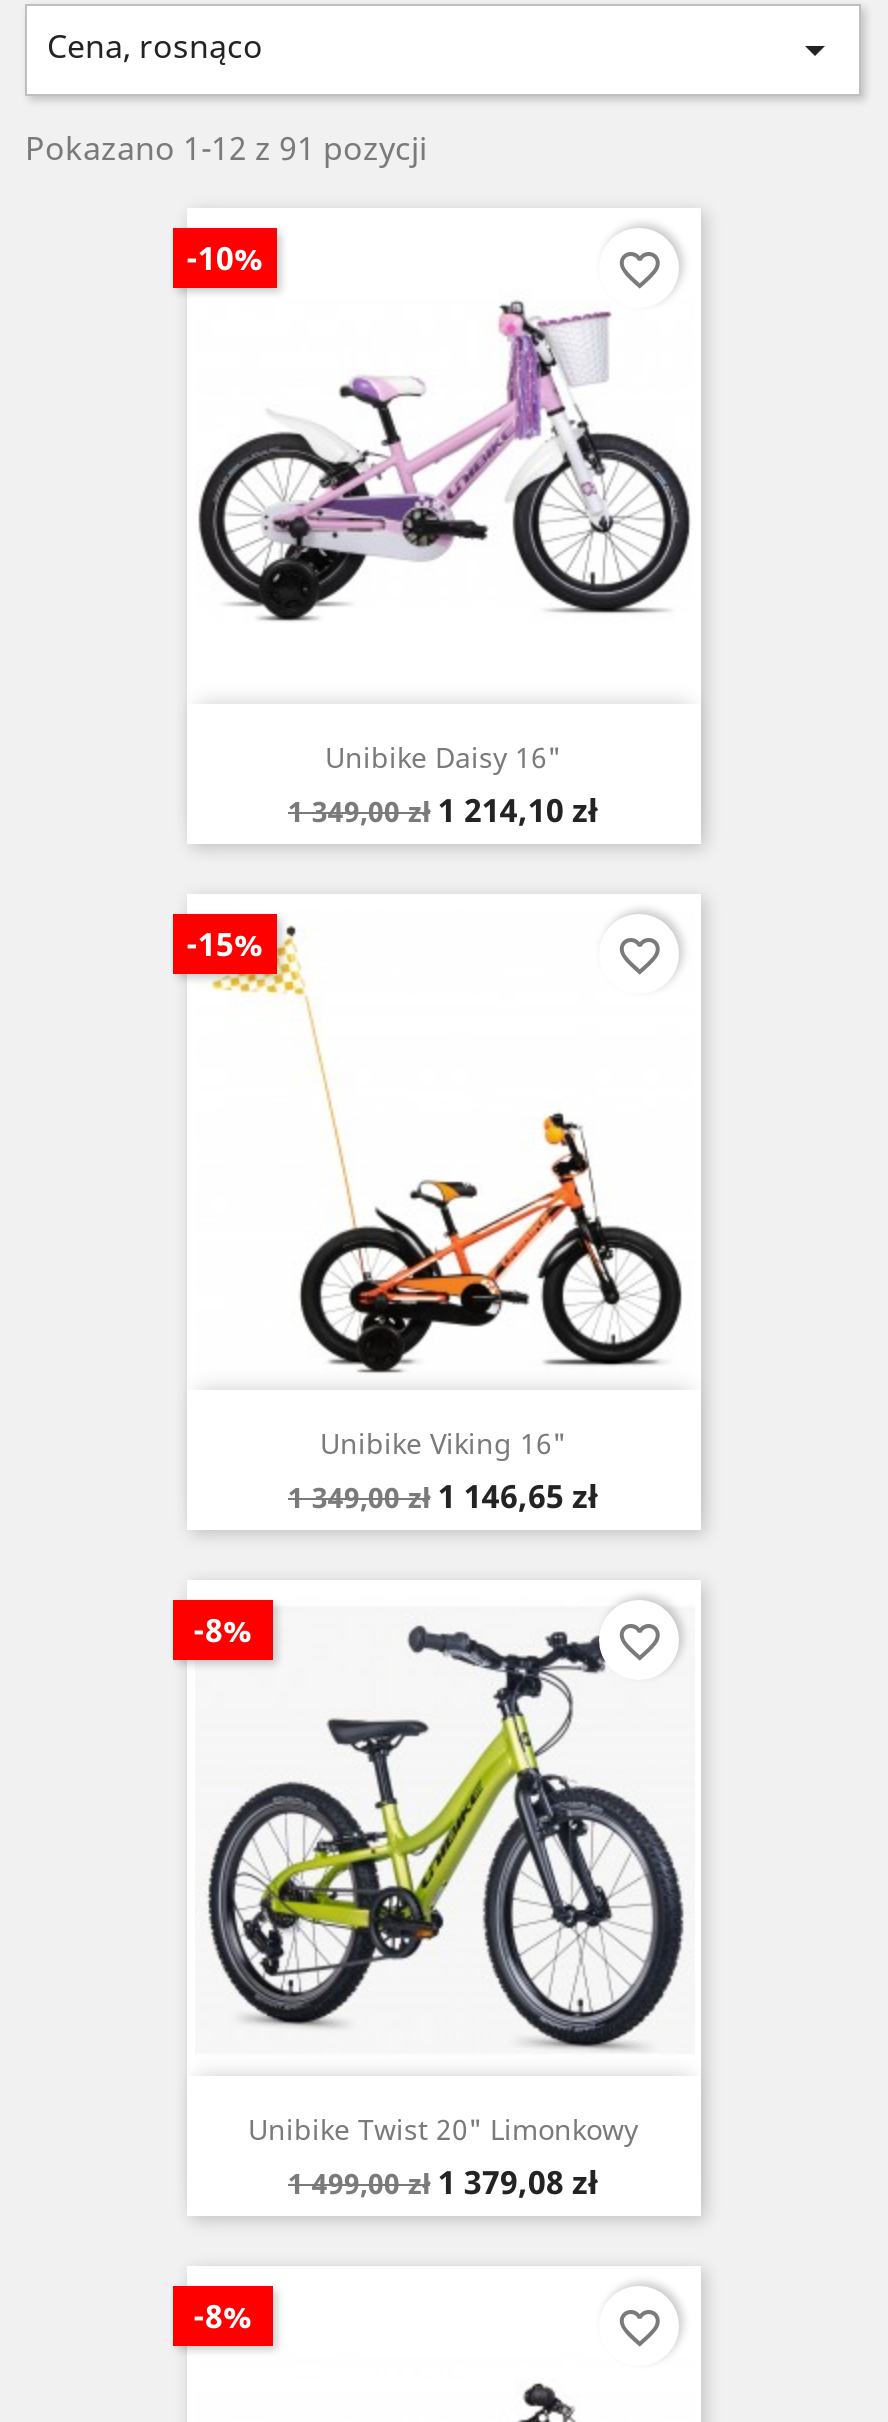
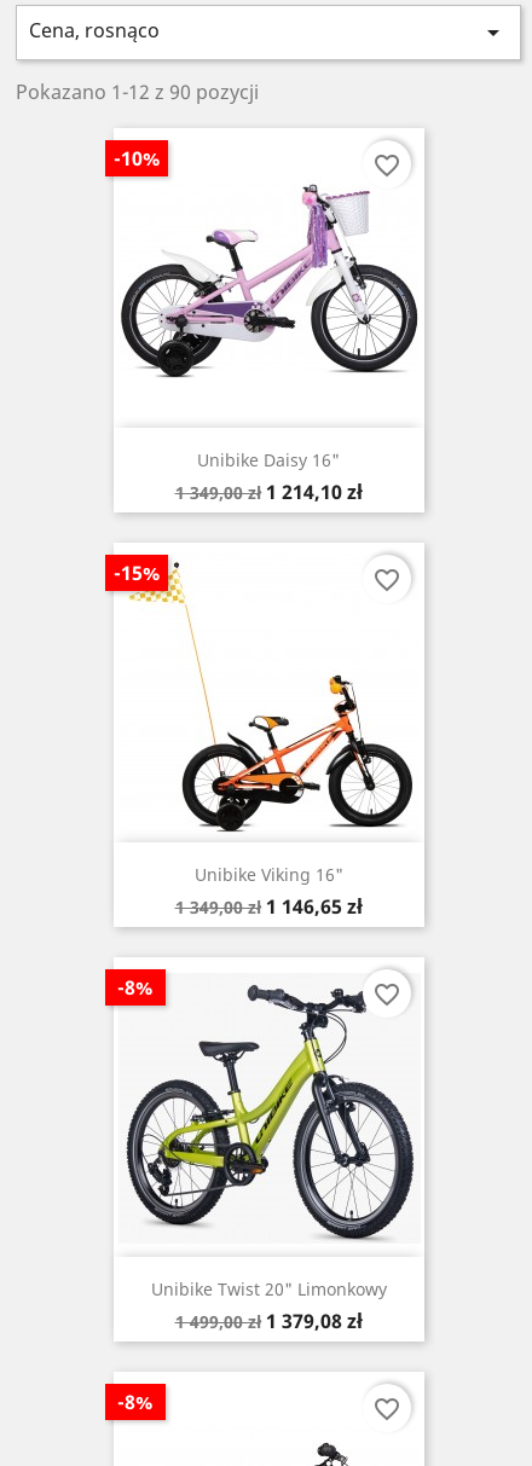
[25,126,427,170] Pokazano 1-12 z 91 pozycji -> [16,79,259,105] Pokazano 1-12 z 90 pozycji

